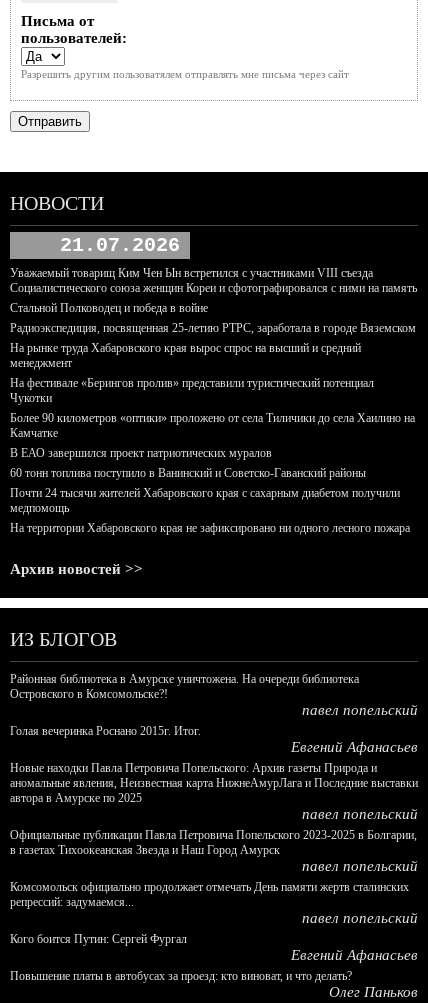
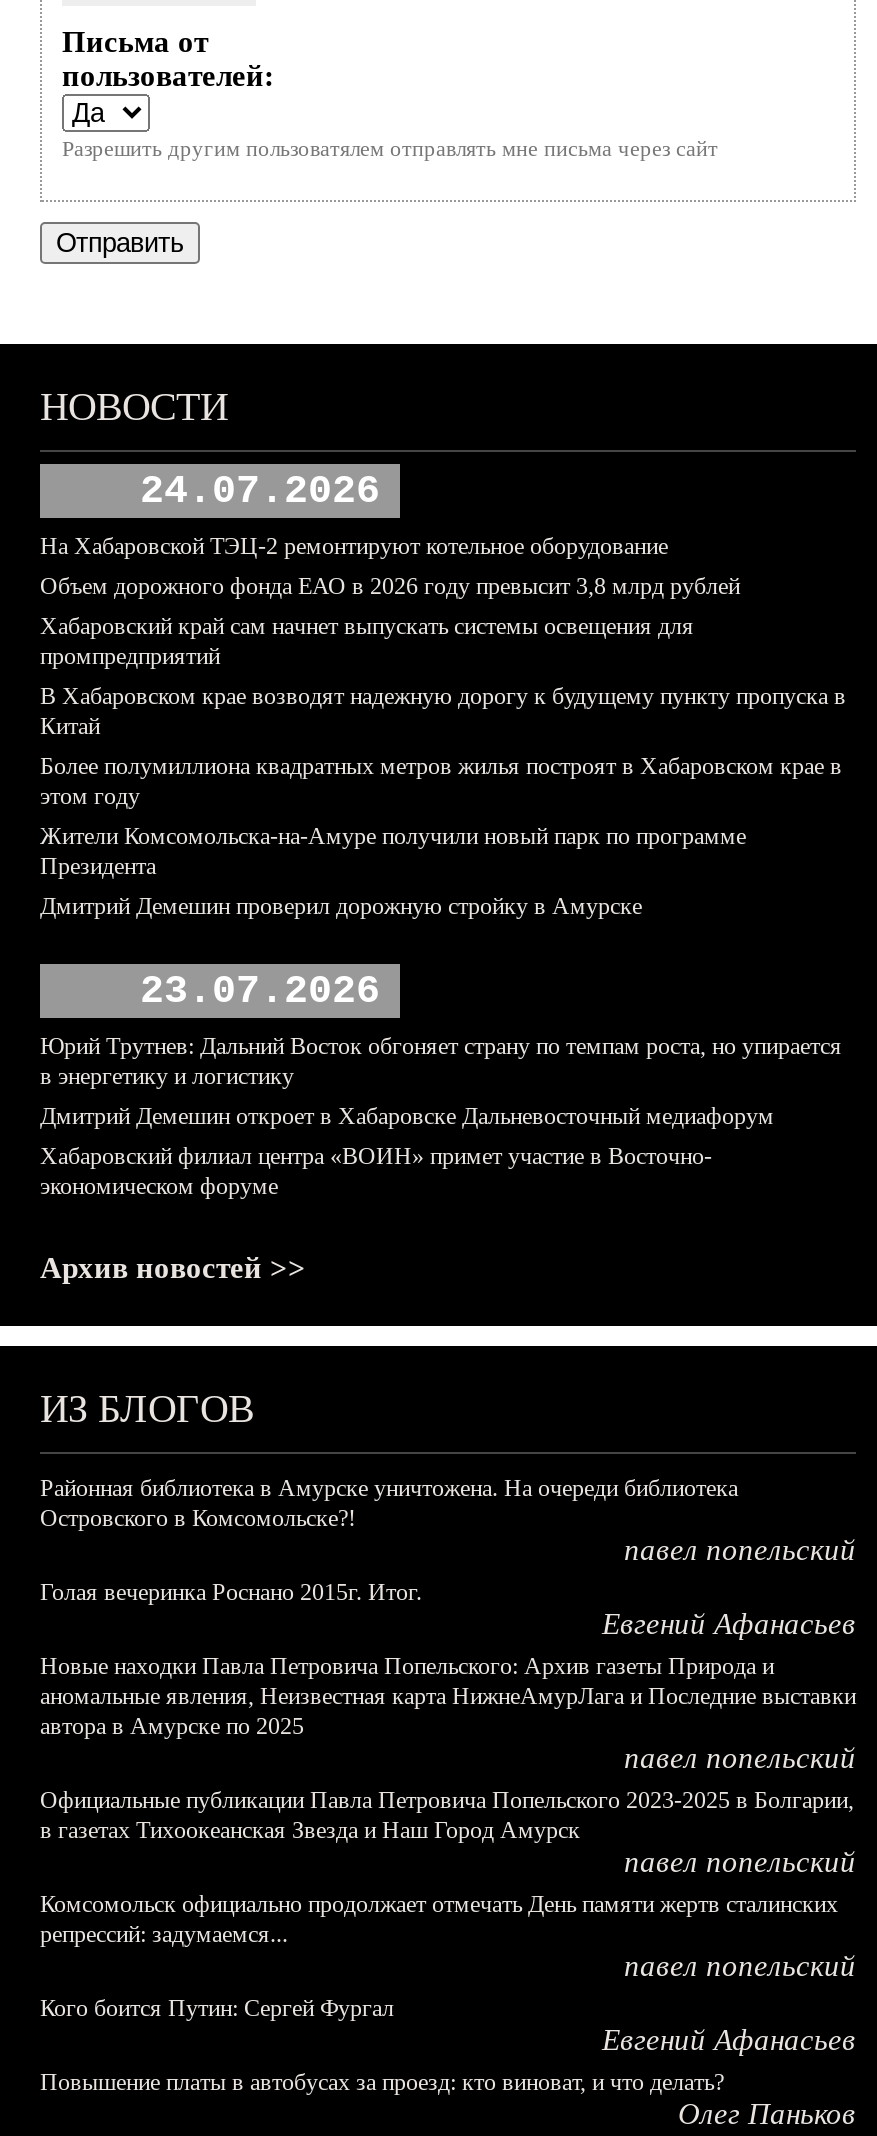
[10,234,417,535] 21.07.2026 | Уважаемый товарищ Ким Чен Ын встретился с участниками VIII съезда | Социалистического союза женщин Кореи и сфотографировался с ними на память | Стальной Полководец и победа в войне | Радиоэкспедиция, посвященная 25-летию РТРС, заработала в городе Вяземском | На рынке труда Хабаровского края вырос спрос на высший и средний | менеджмент | На фестивале «Берингов пролив» представили туристический потенциал | Чукотки | Более 90 километров «оптики» проложено от села Тиличики до села Хаилино на | Камчатке | В ЕАО завершился проект патриотических муралов | 60 тонн топлива поступило в Ванинский и Советско-Гаванский районы | Почти 24 тысячи жителей Хабаровского края с сахарным диабетом получили | медпомощь | На территории Хабаровского края не зафиксировано ни одного лесного пожара -> [40,468,846,1200] 24.07.2026 | На Хабаровской ТЭЦ-2 ремонтируют котельное оборудование | Объем дорожного фонда ЕАО в 2026 году превысит 3,8 млрд рублей | Хабаровский край сам начнет выпускать системы освещения для | промпредприятий | В Хабаровском крае возводят надежную дорогу к будущему пункту пропуска в | Китай | Более полумиллиона квадратных метров жилья построят в Хабаровском крае в | этом году | Жители Комсомольска-на-Амуре получили новый парк по программе | Президента | Дмитрий Демешин проверил дорожную стройку в Амурске | 23.07.2026 | Юрий Трутнев: Дальний Восток обгоняет страну по темпам роста, но упирается | в энергетику и логистику | Дмитрий Демешин откроет в Хабаровске Дальневосточный медиафорум | Хабаровский филиал центра «ВОИН» примет участие в Восточно- | экономическом форуме

